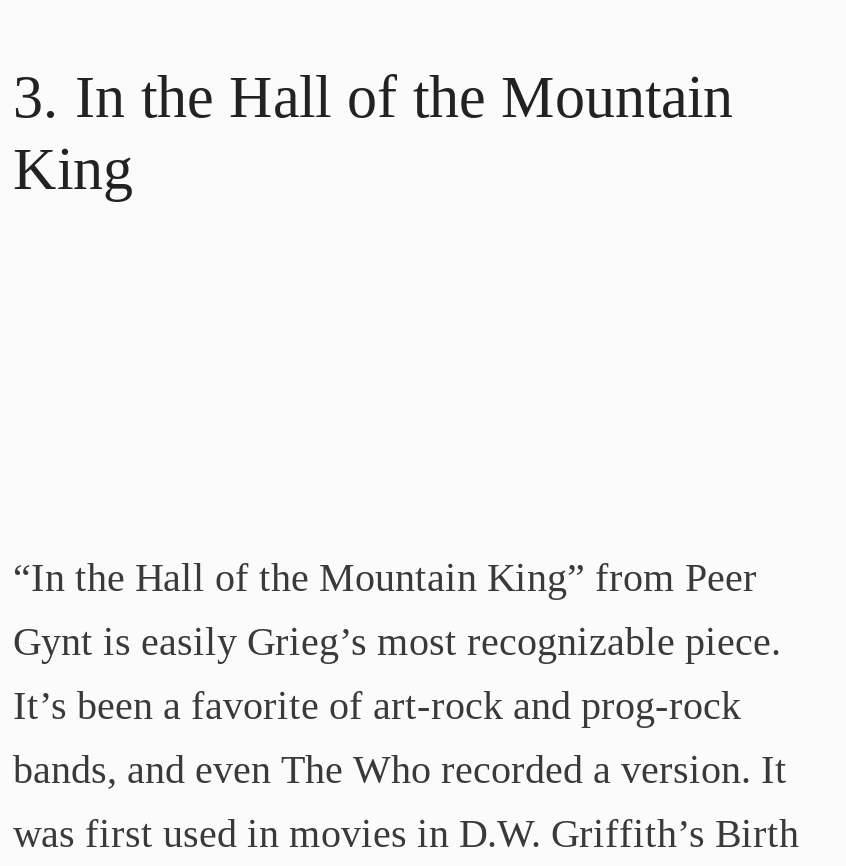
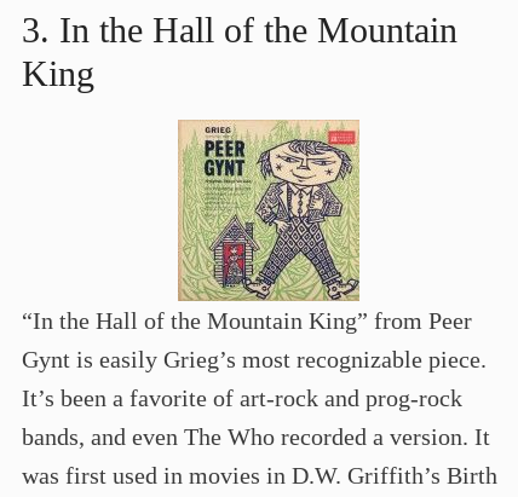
none -> [177,119,361,302] [image]

